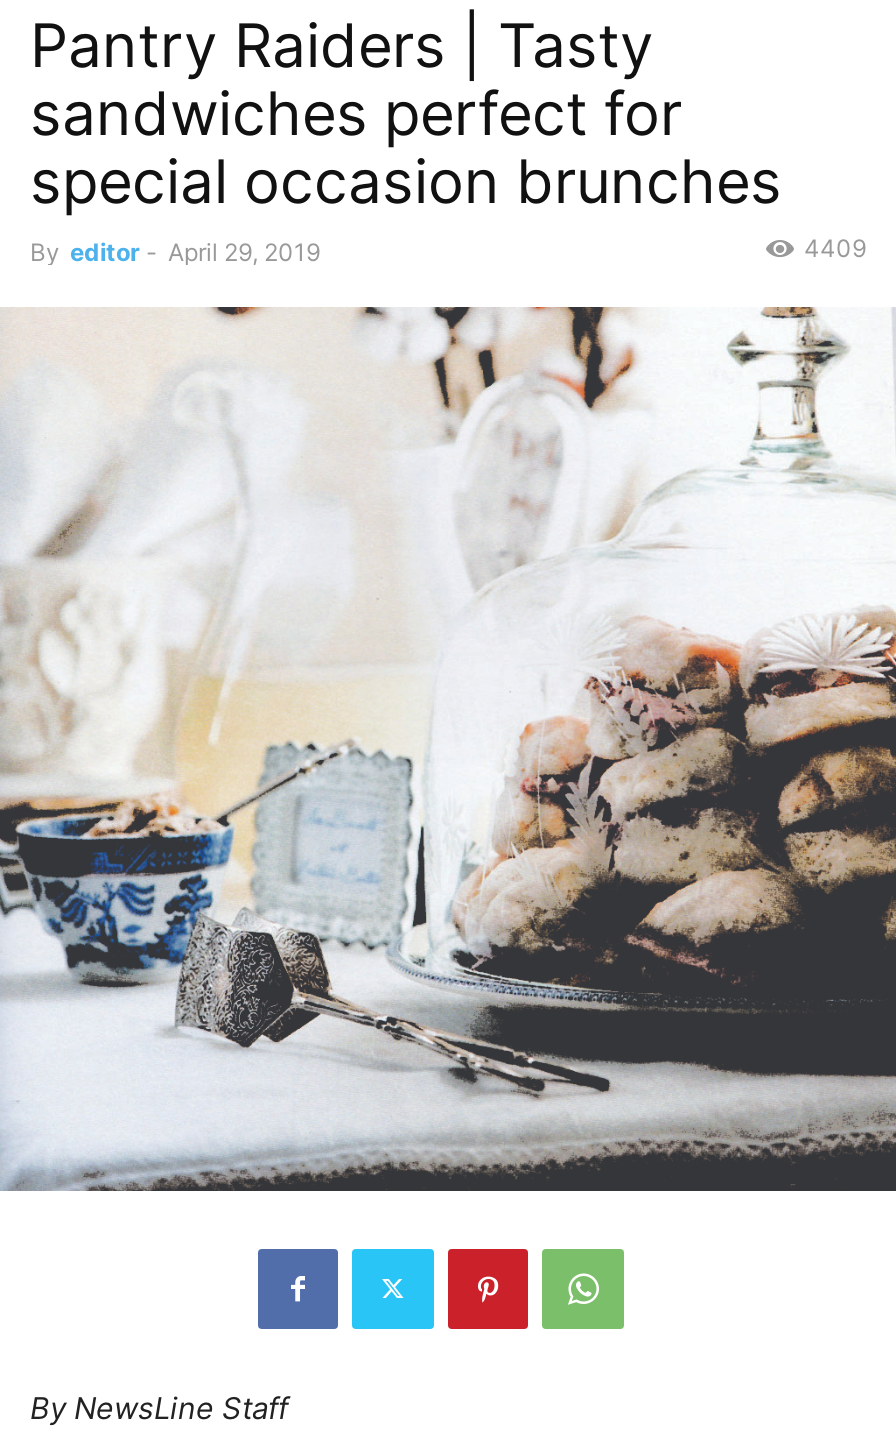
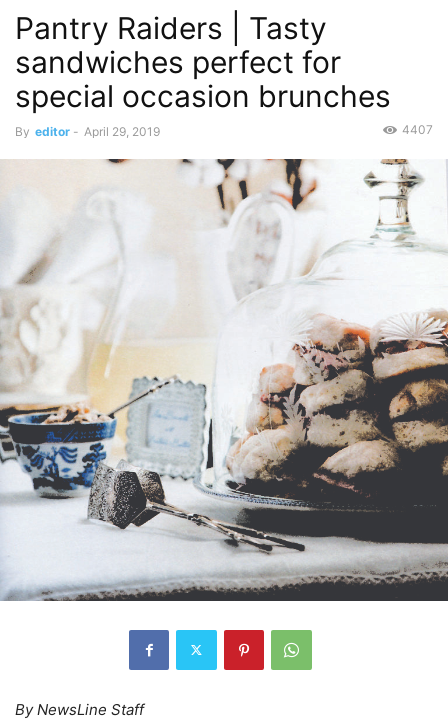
[804,233,866,263] 4409 -> [402,122,433,137] 4407

